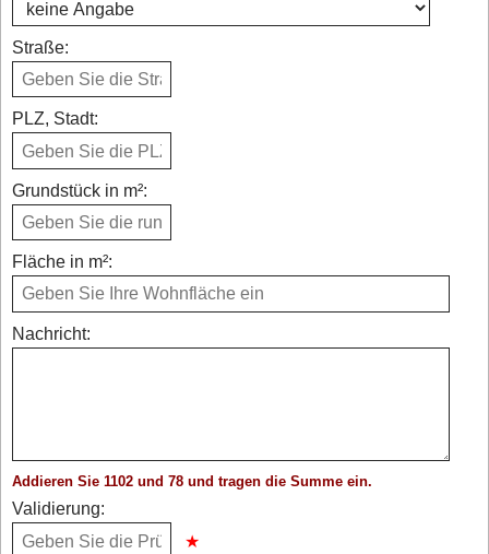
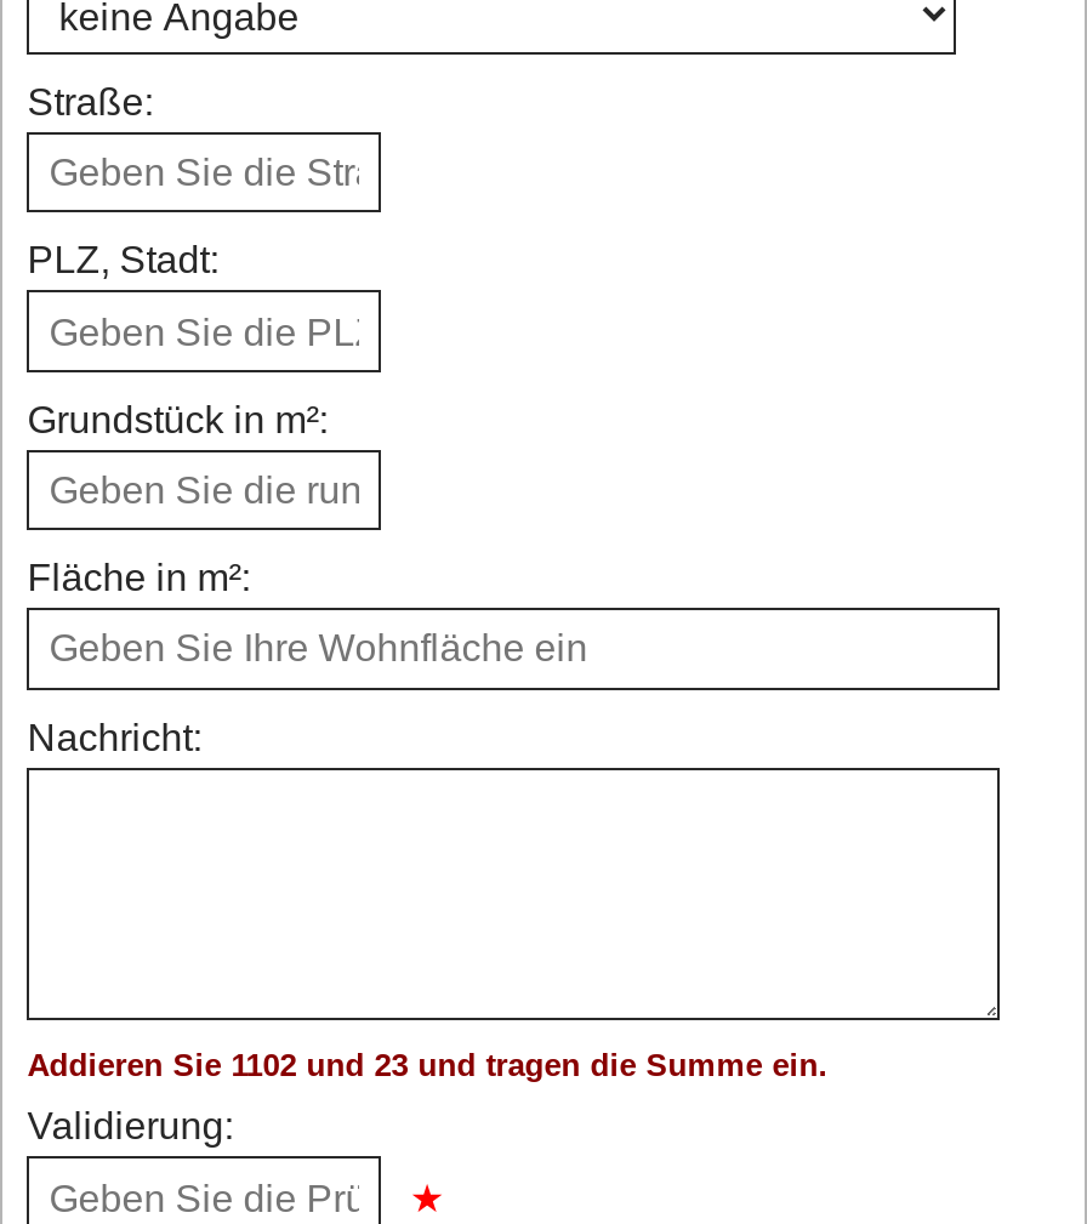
[12,473,372,490] Addieren Sie 1102 und 78 und tragen die Summe ein. -> [27,1048,828,1084] Addieren Sie 1102 und 23 und tragen die Summe ein.

